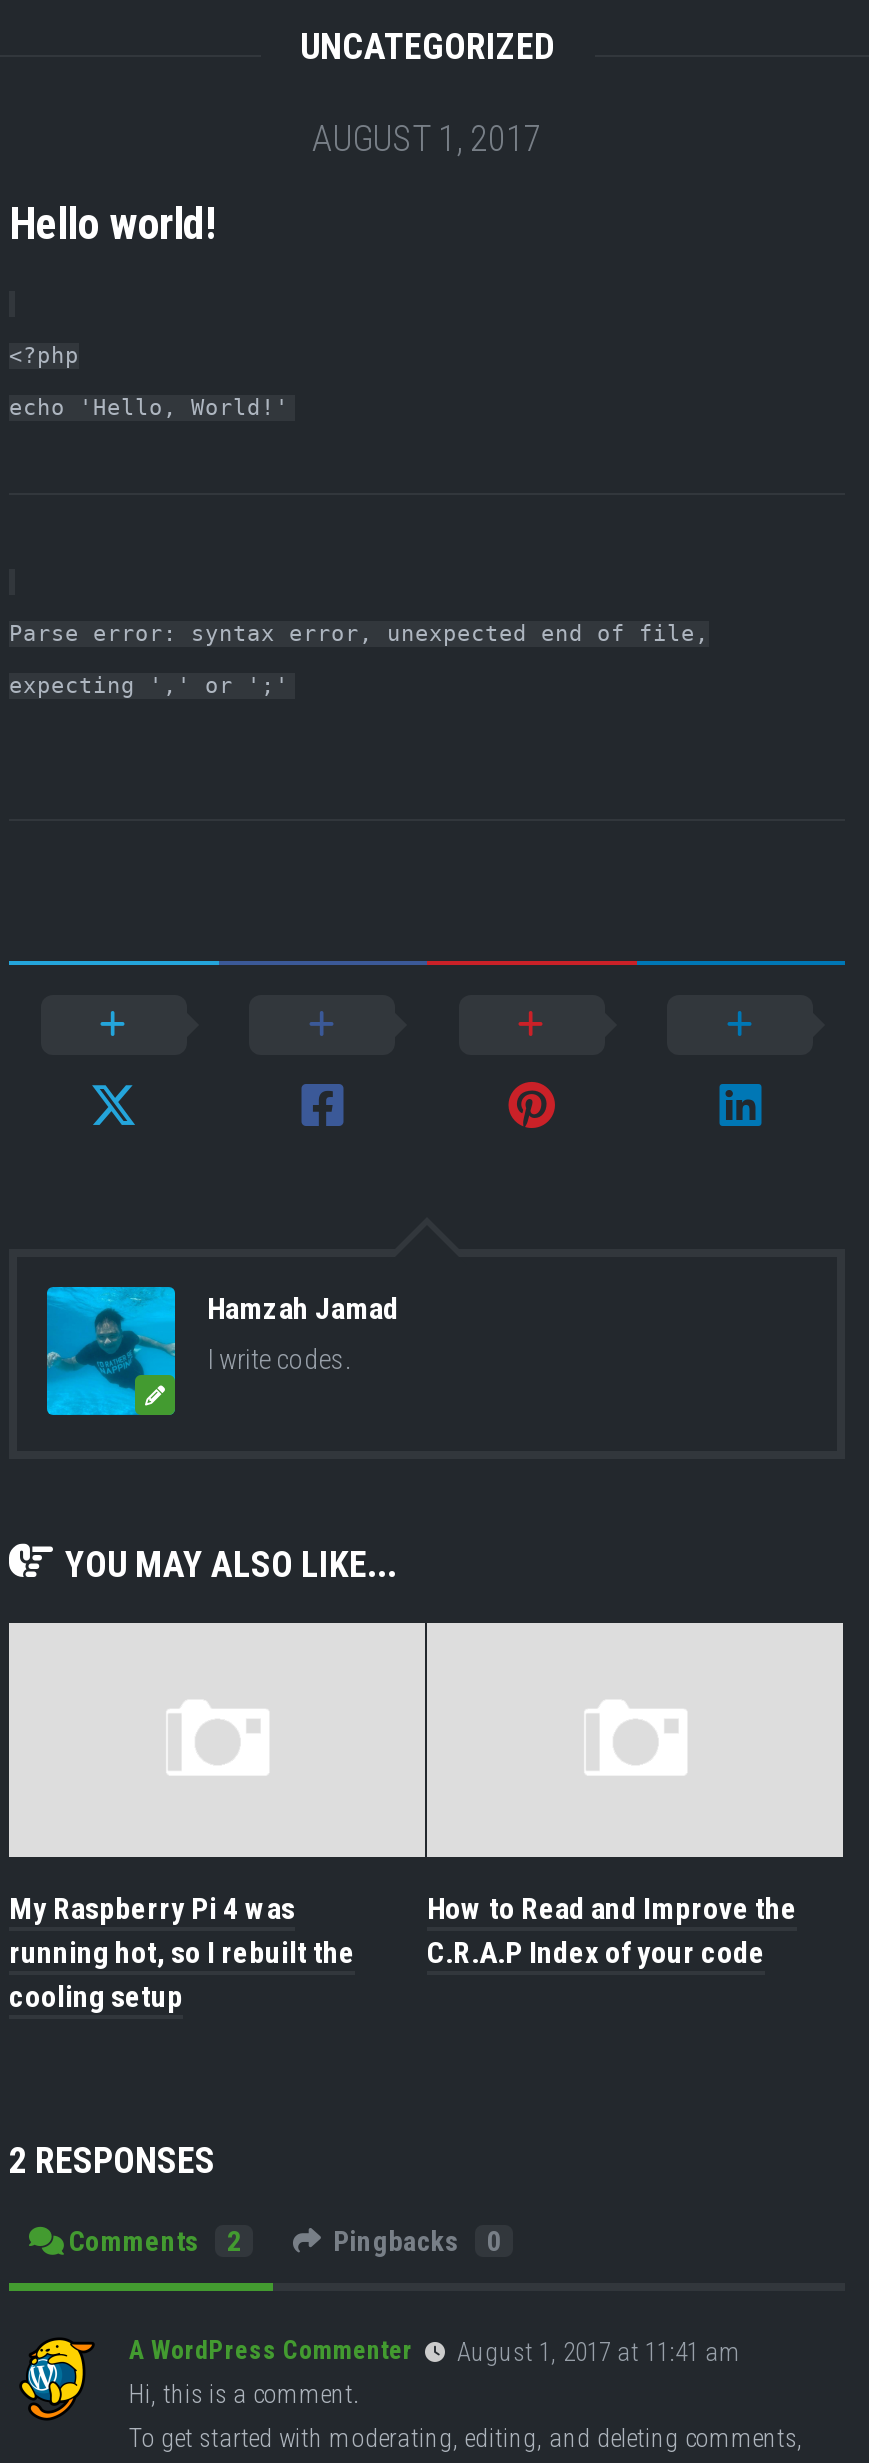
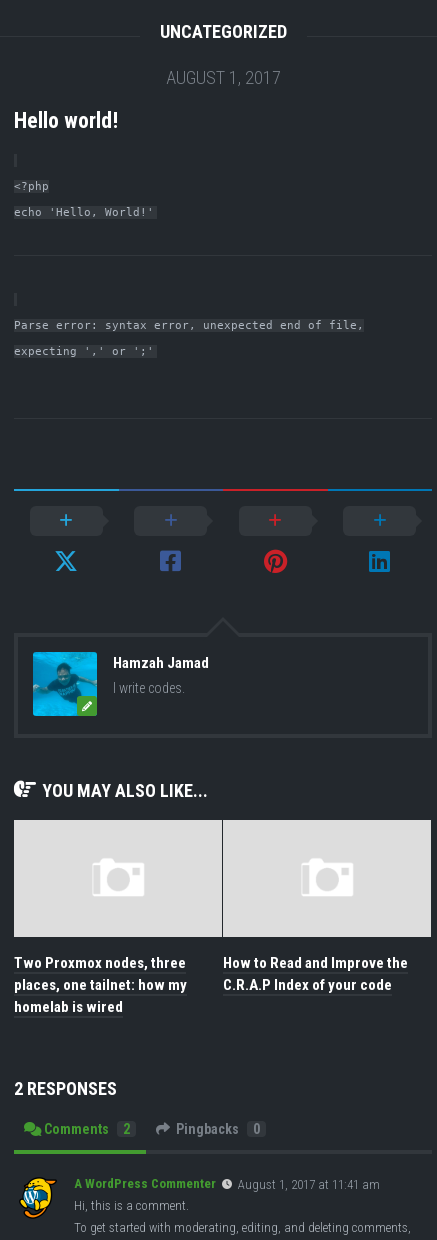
[9,1891,355,2015] My Raspberry Pi 4 was | running hot, so I rebuilt the | cooling setup -> [14,954,187,1016] Two Proxmox nodes, three | places, one tailnet: how my | homelab is wired

